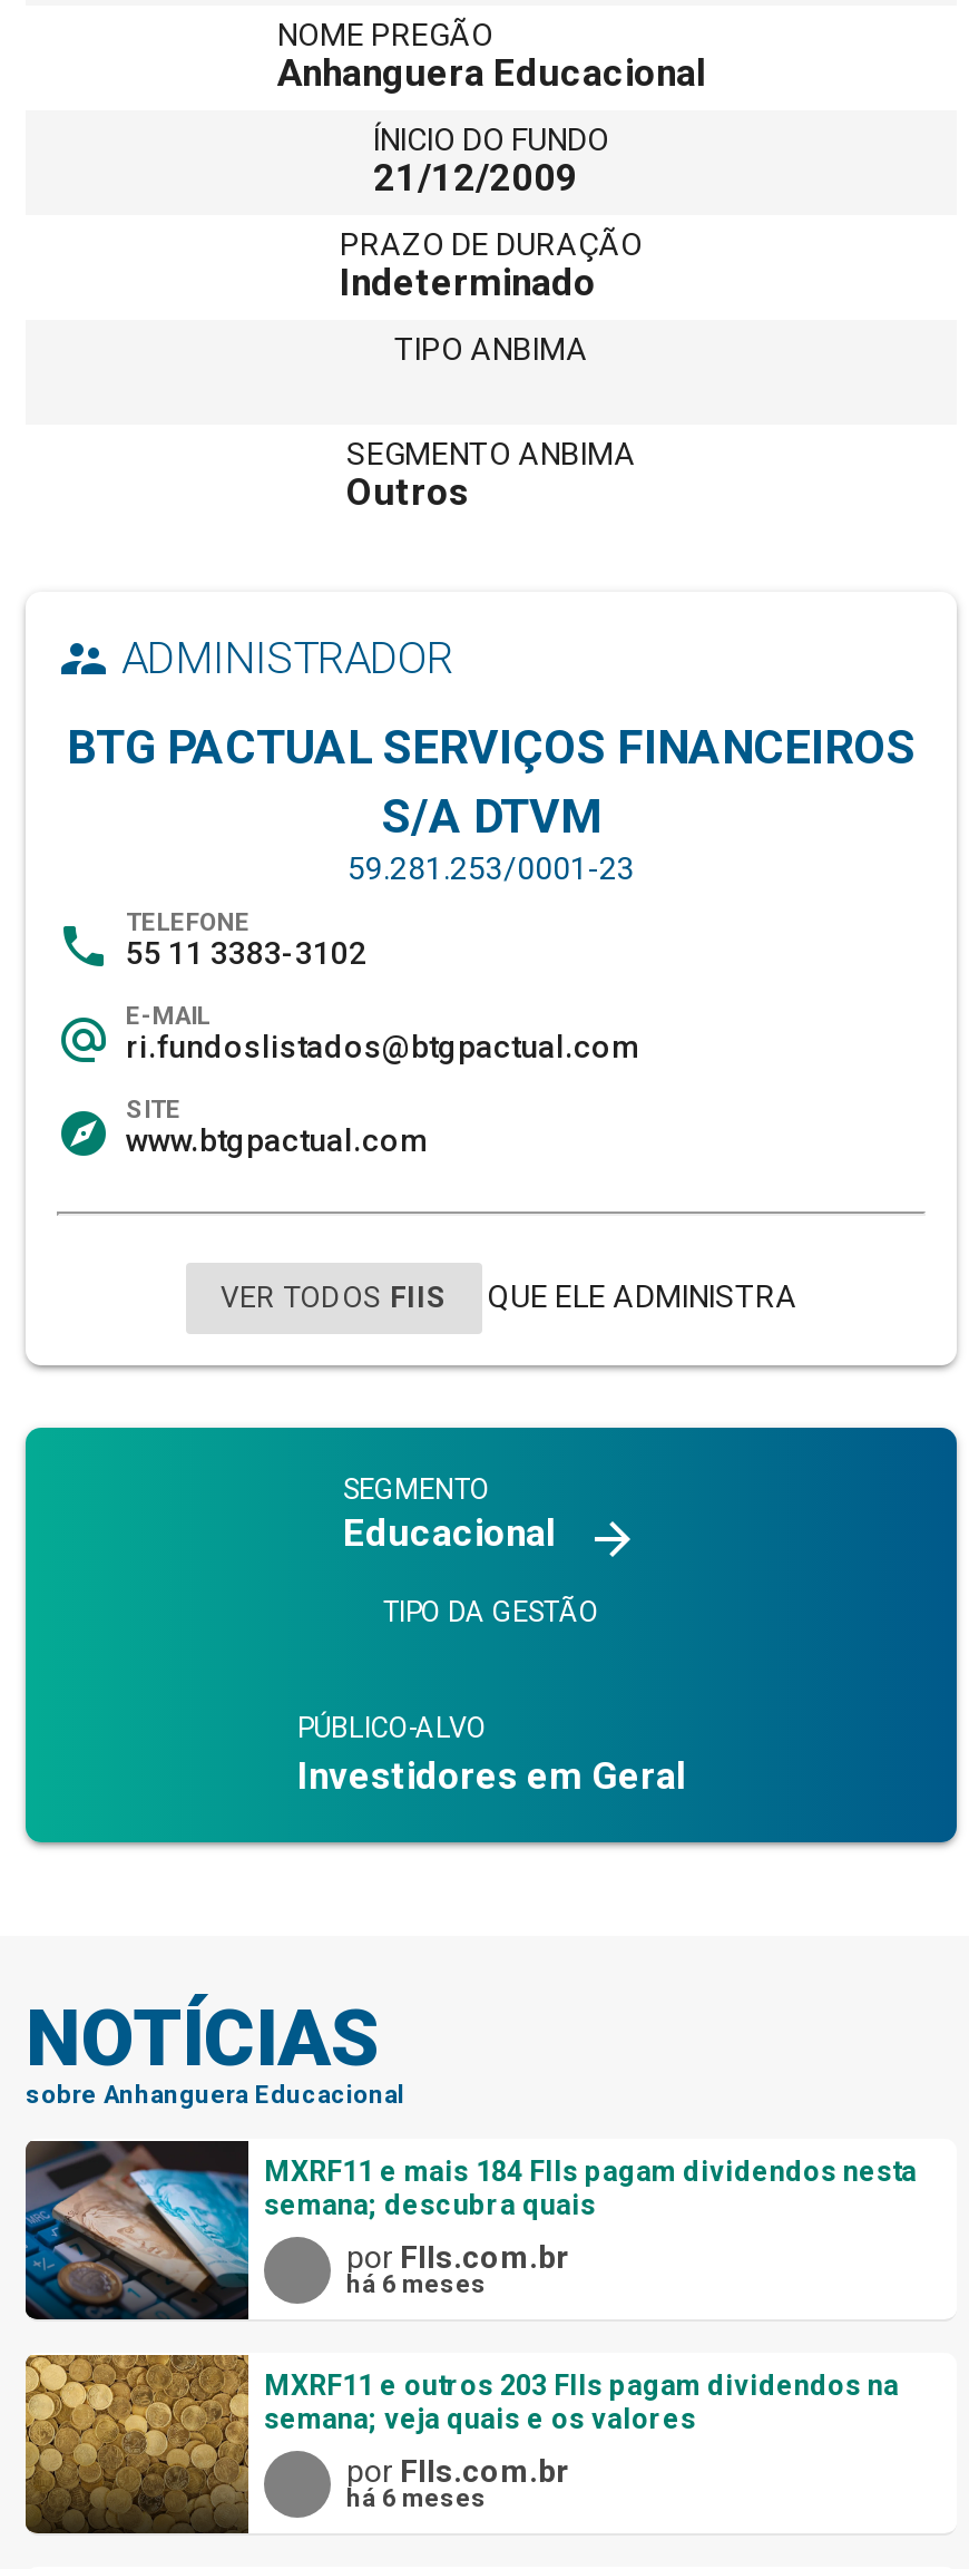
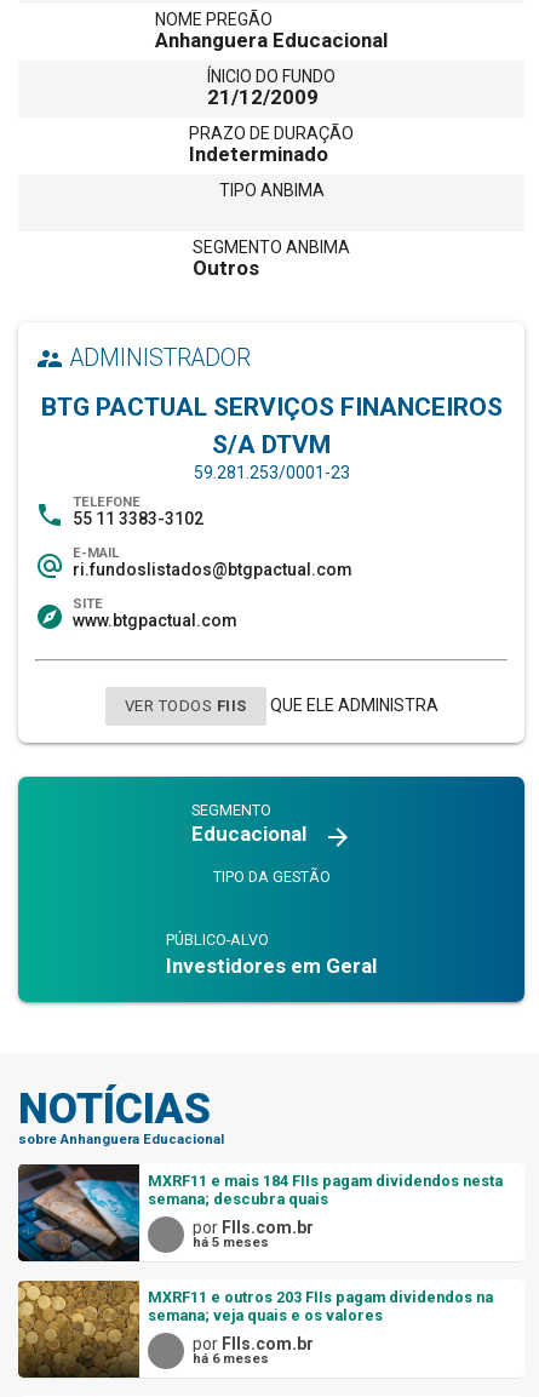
[346,2271,487,2300] há 6 meses -> [193,1235,269,1251] há 5 meses

